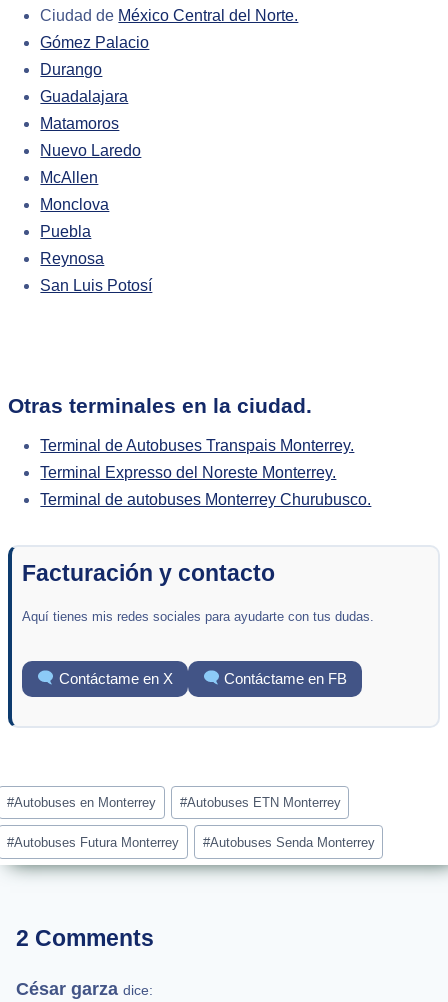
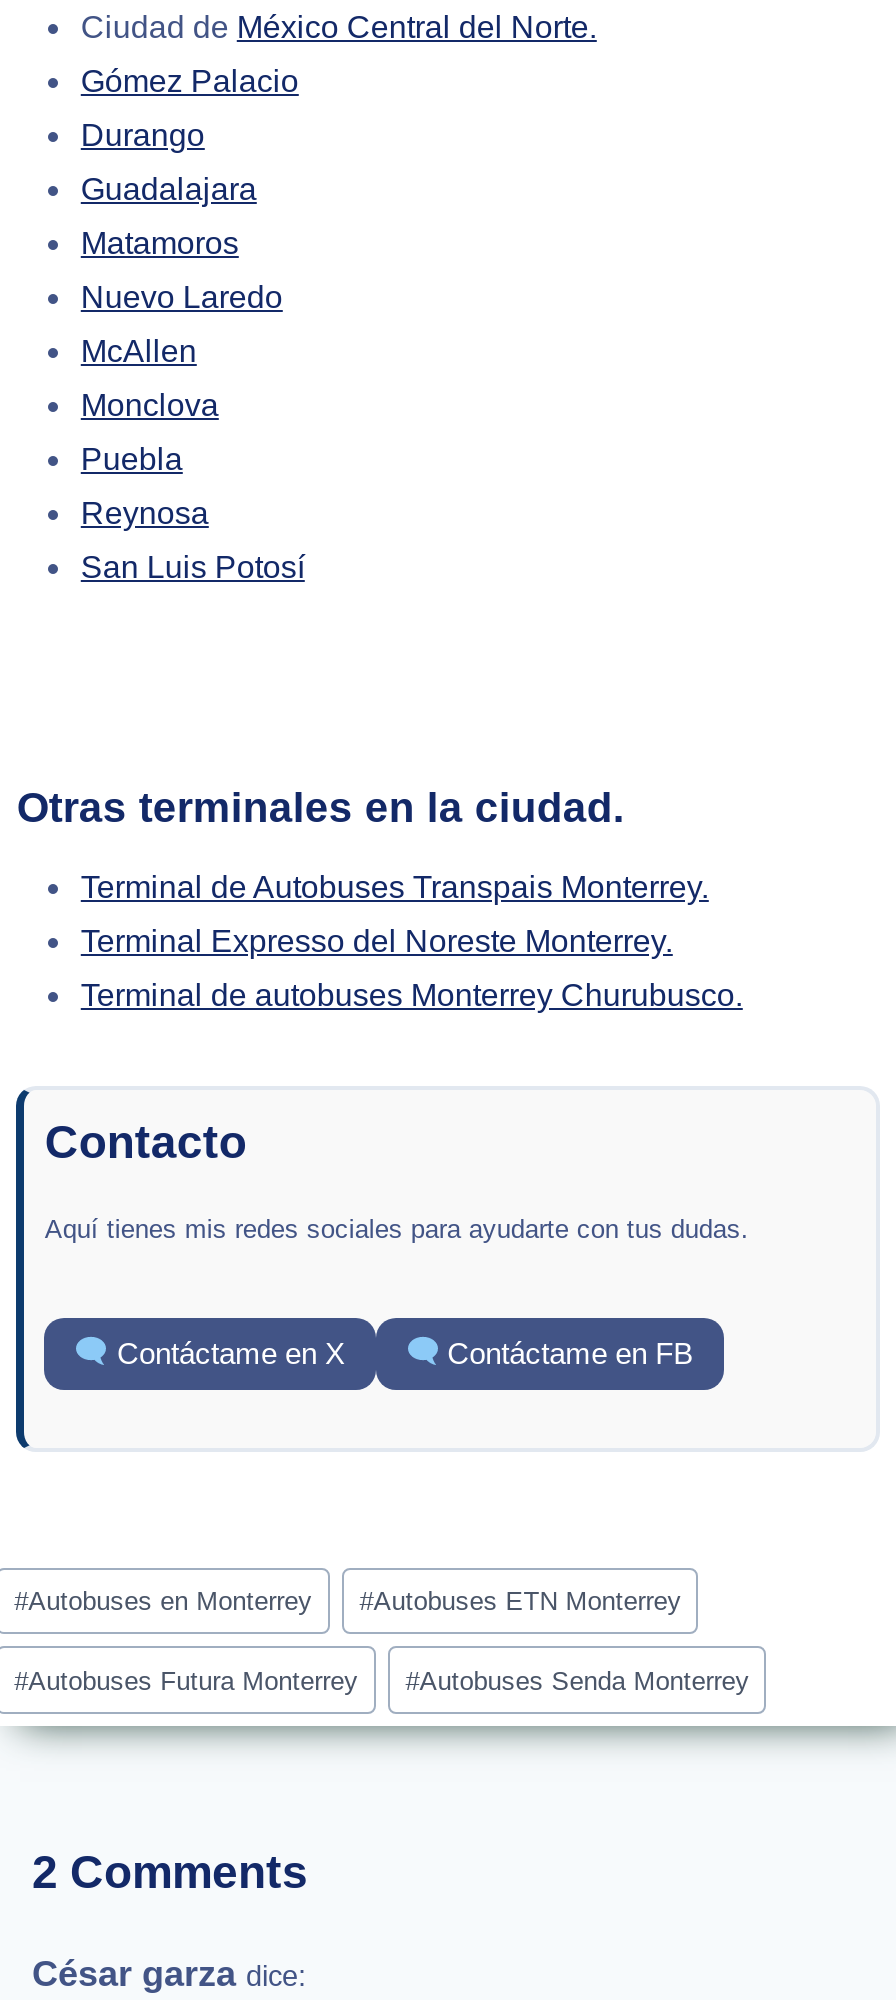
[22,560,275,586] Facturación y contacto -> [45,1117,247,1169] Contacto

